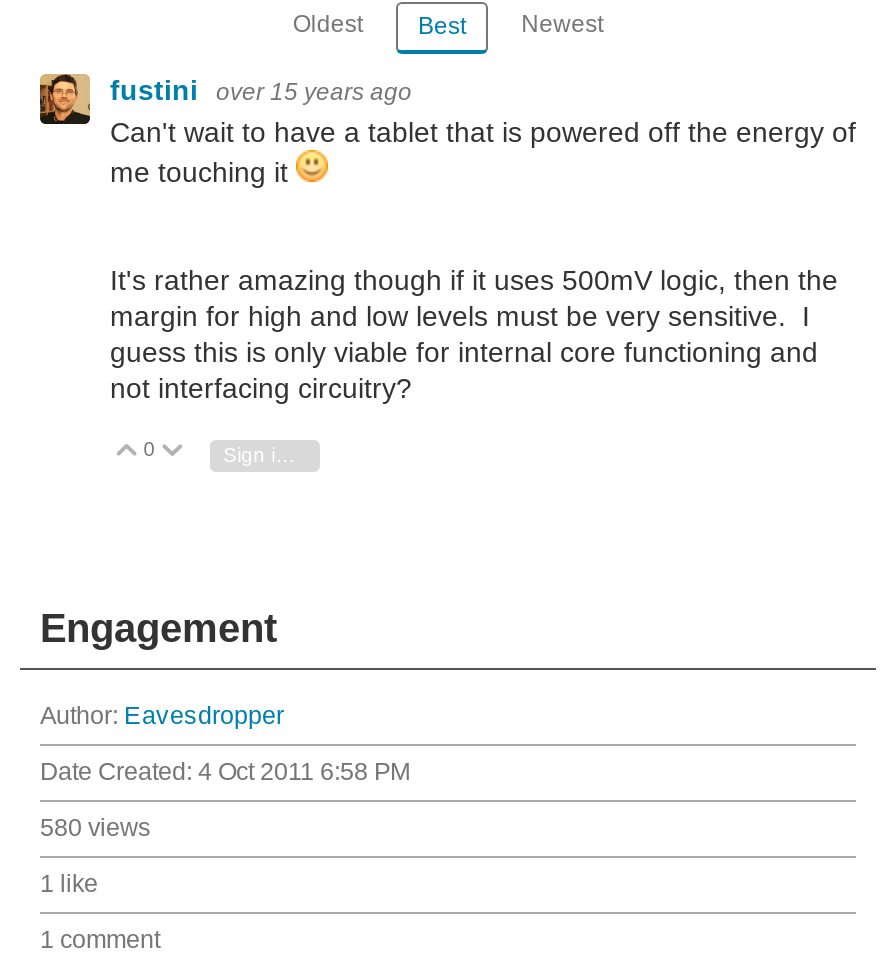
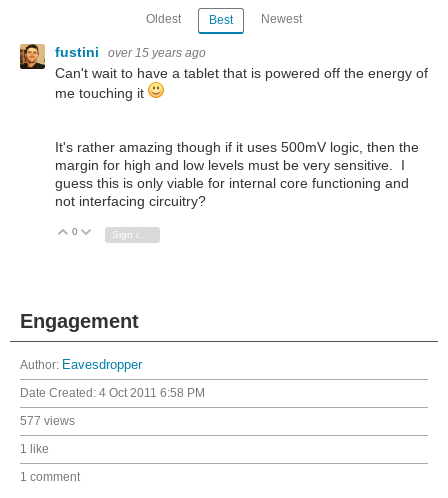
[40,814,150,842] 580 views -> [20,414,75,428] 577 views

